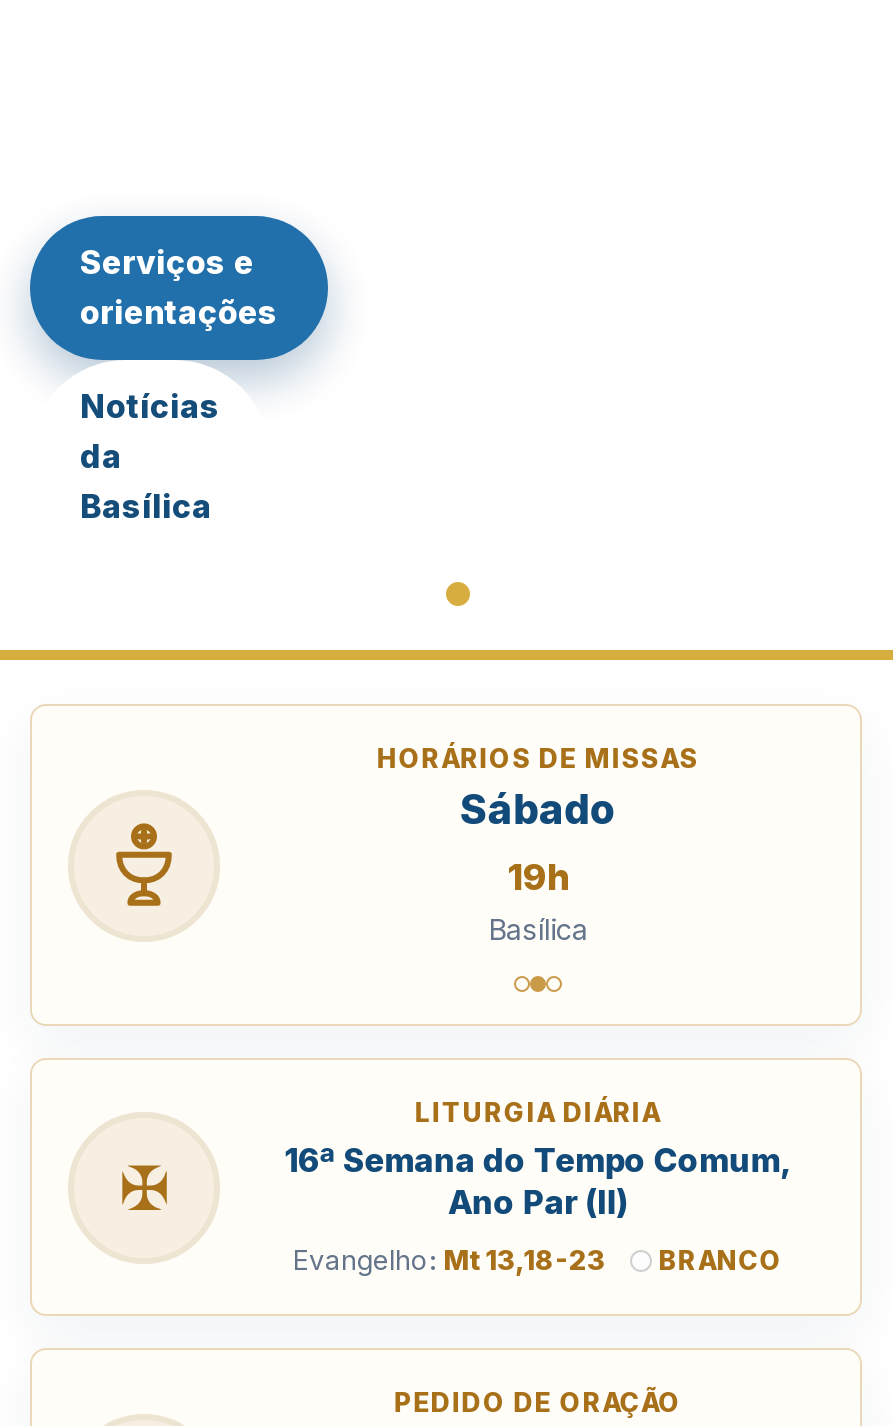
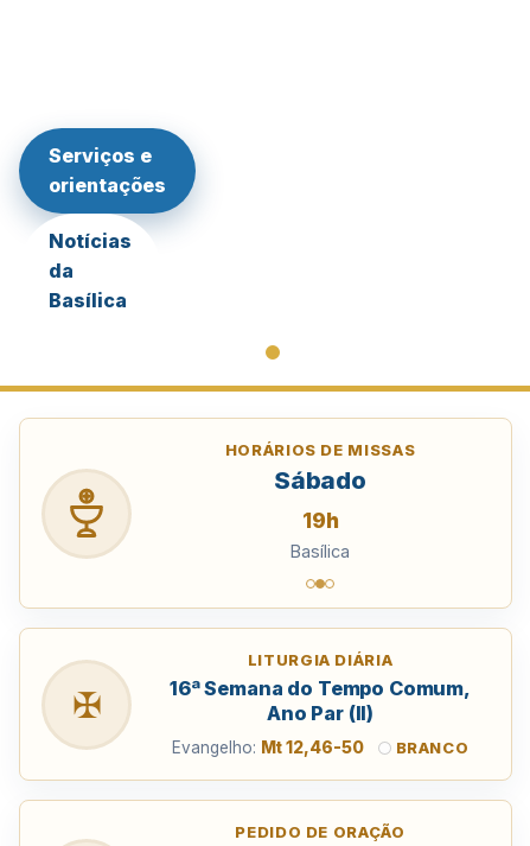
[293,1244,783,1276] Evangelho: Mt 13,18-23 BRANCO -> [171,738,469,757] Evangelho: Mt 12,46-50 BRANCO

